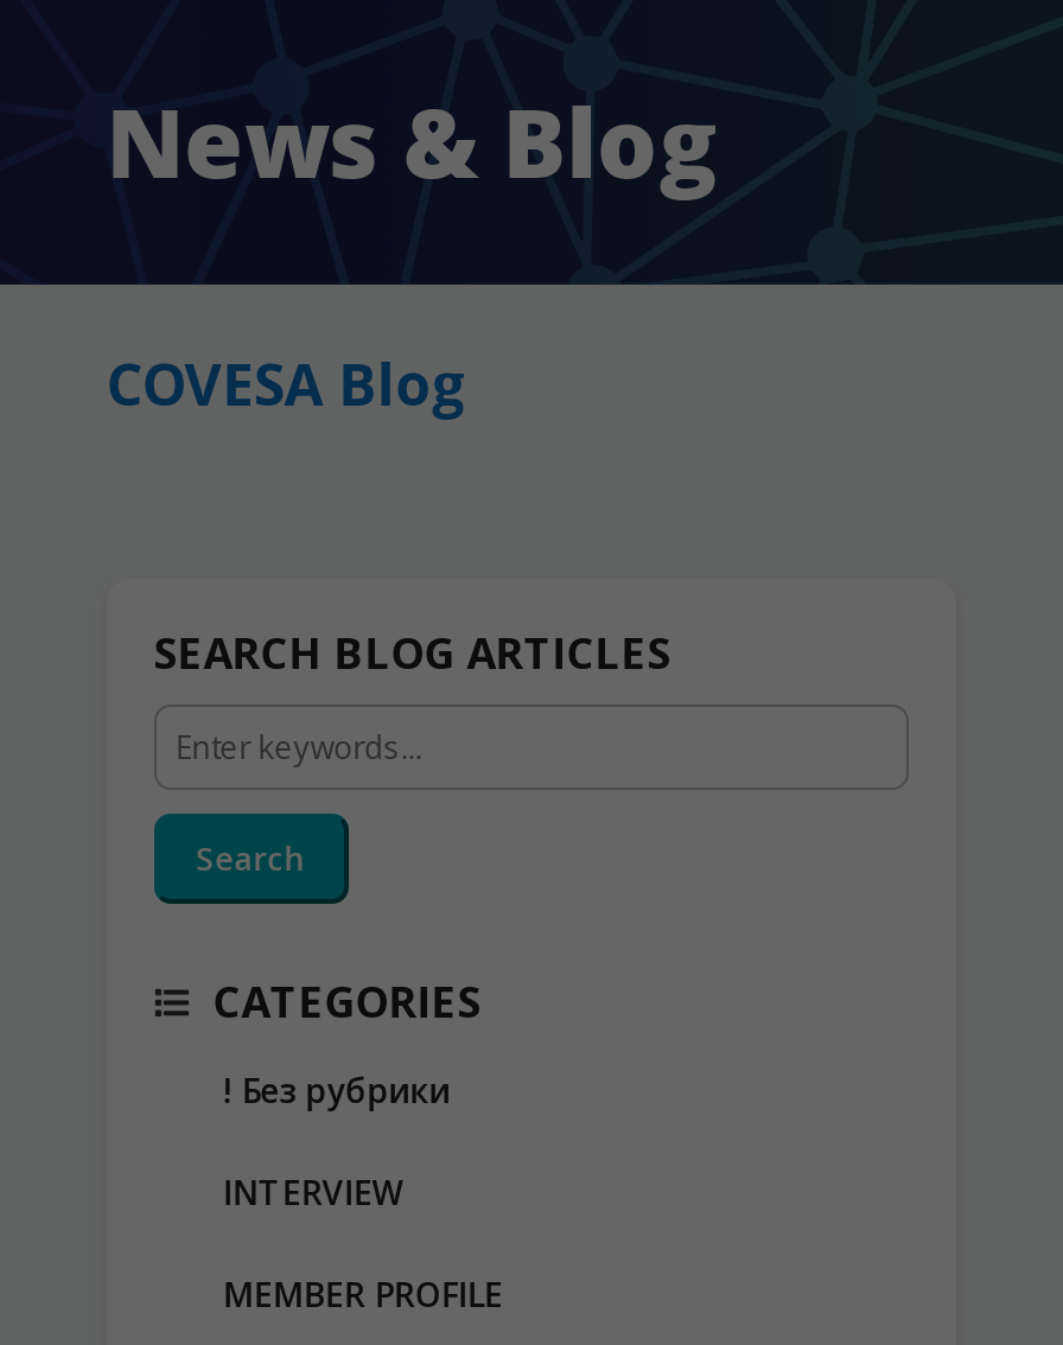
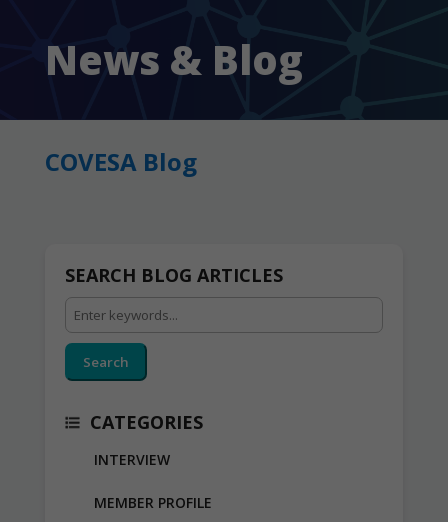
[223,1068,450,1113] ! Без рубрики -> none

